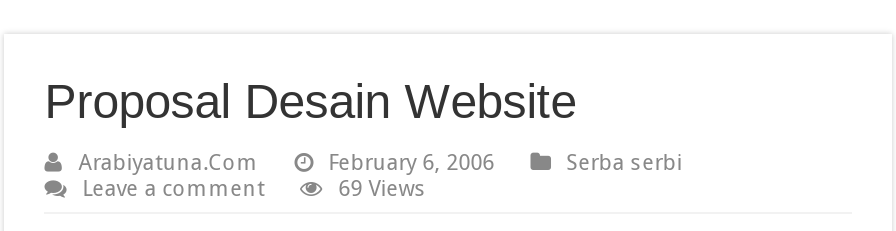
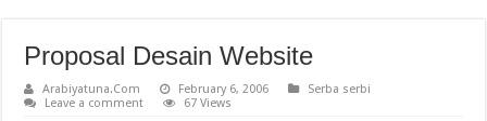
[338,176,426,202] 69 Views -> [184,96,232,110] 67 Views

